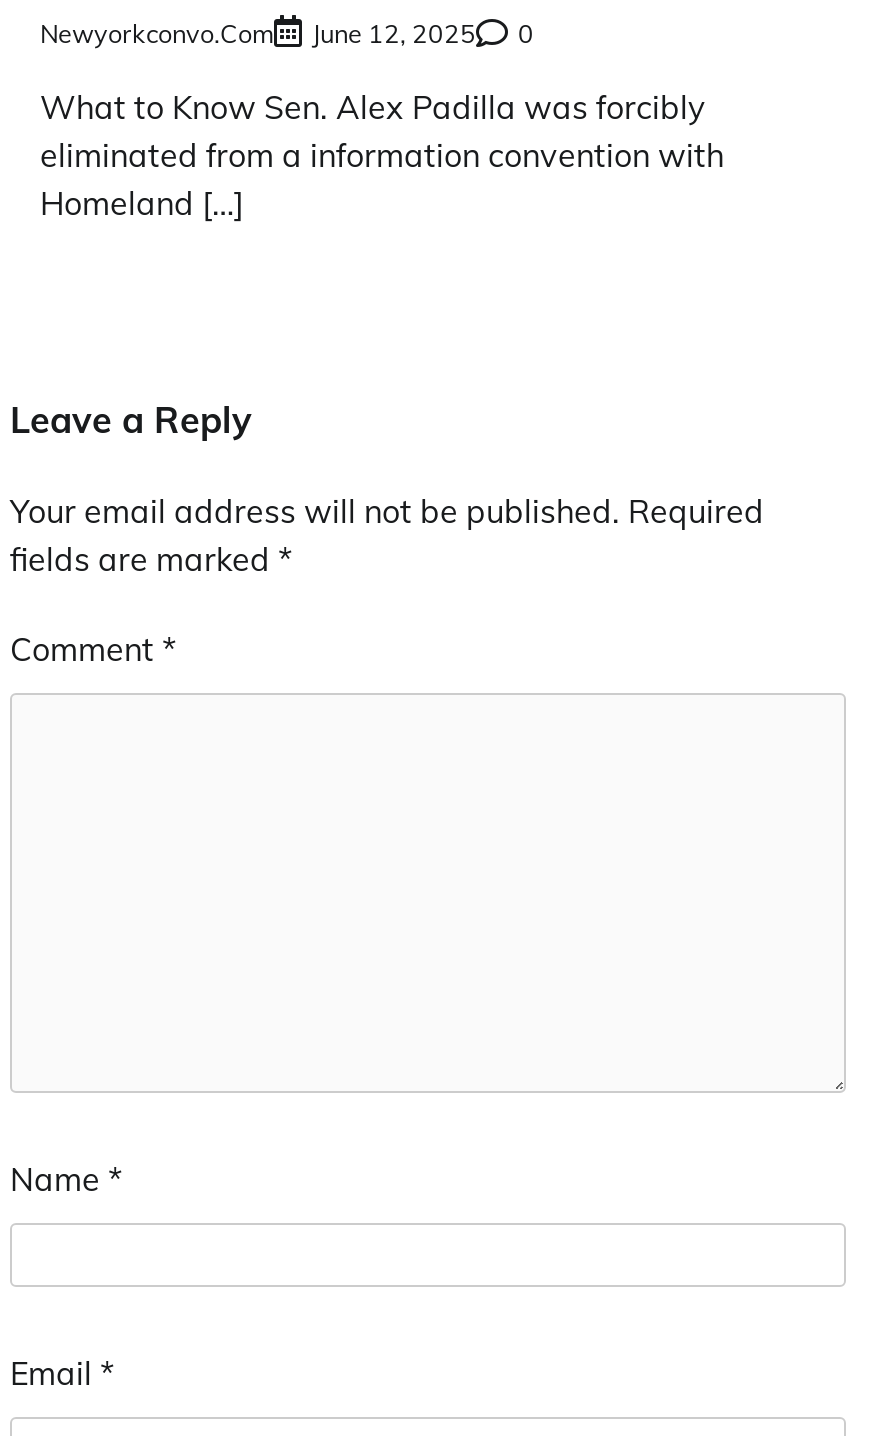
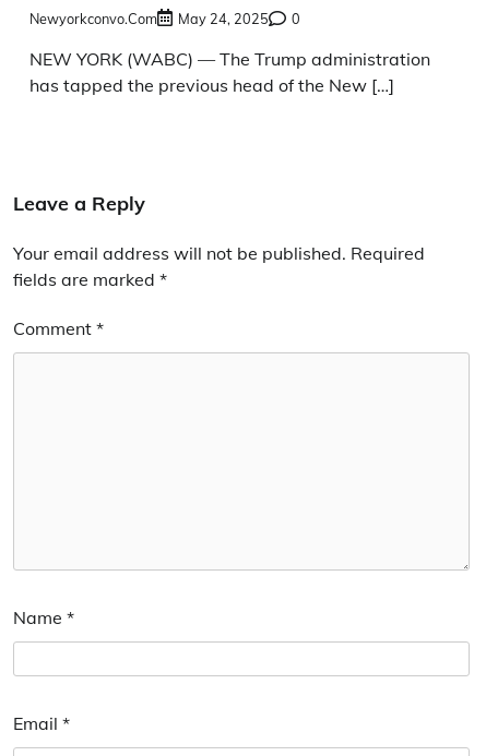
[40,16,534,48] Newyorkconvo.com June 12, 2025 0 -> [29,9,300,27] Newyorkconvo.com May 24, 2025 0
[40,86,724,222] What to Know Sen. Alex Padilla was forcibly | eliminated from a information convention with | Homeland […] -> [29,47,430,95] NEW YORK (WABC) — The Trump administration | has tapped the previous head of the New […]

